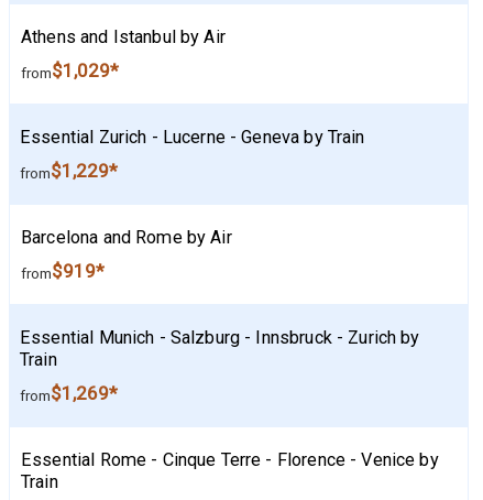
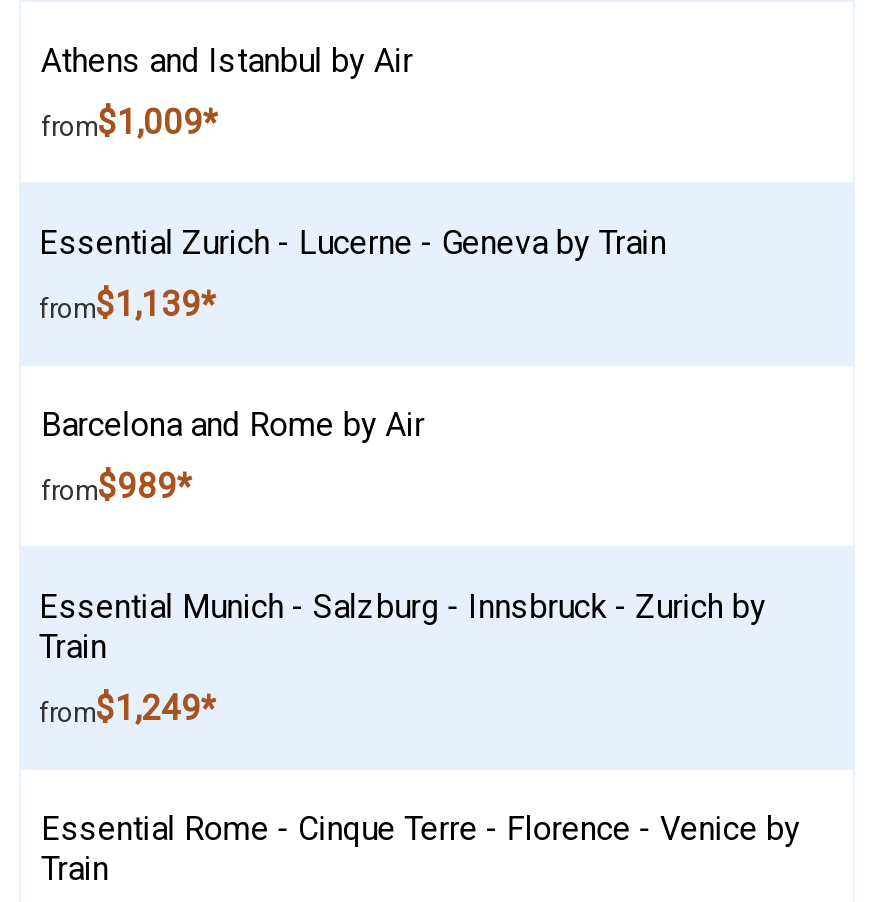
[21,59,119,81] from$1,029* -> [41,102,219,142] from$1,009*
[20,160,118,182] from$1,229* -> [39,284,217,324] from$1,139*
[21,260,105,282] from$919* -> [41,466,193,506] from$989*
[20,382,118,404] from$1,269* -> [39,688,217,728] from$1,249*

